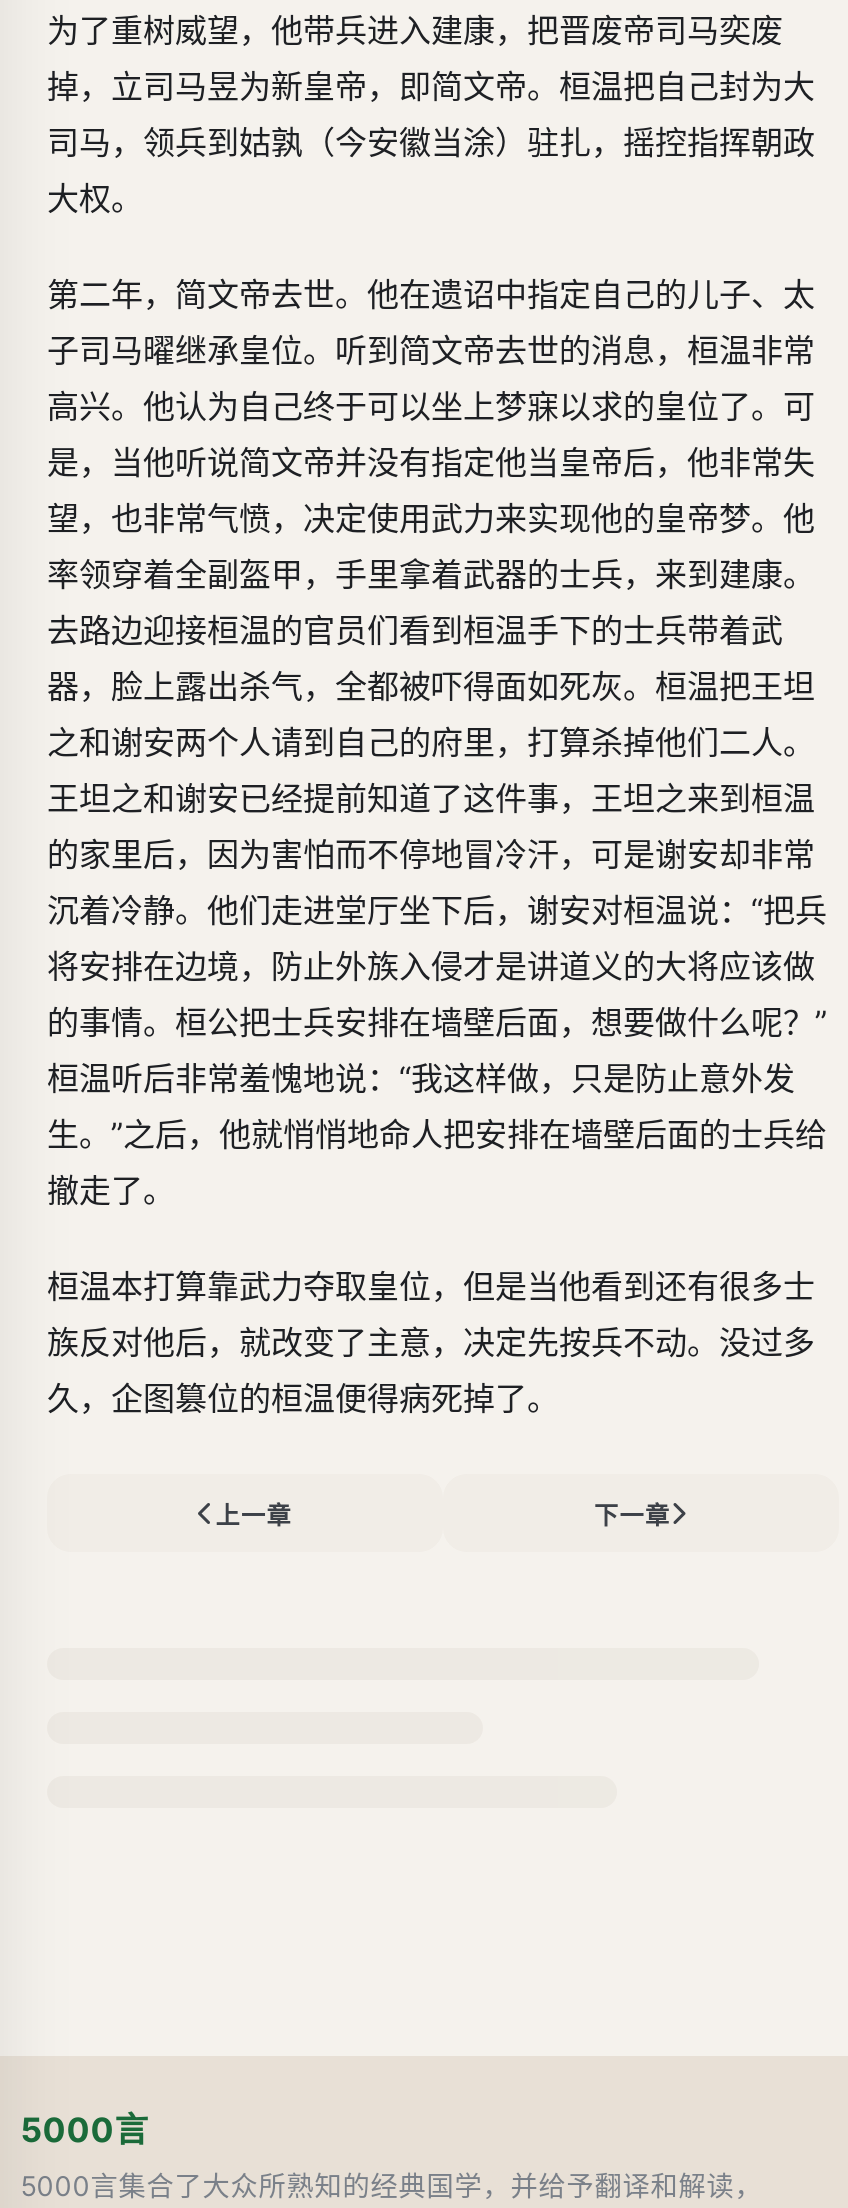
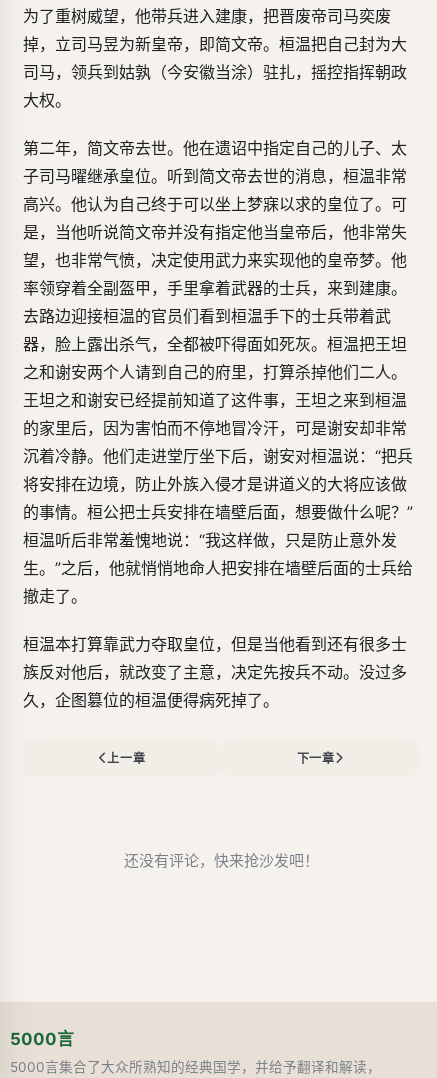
none -> [123,851,318,870] 还没有评论，快来抢沙发吧！

